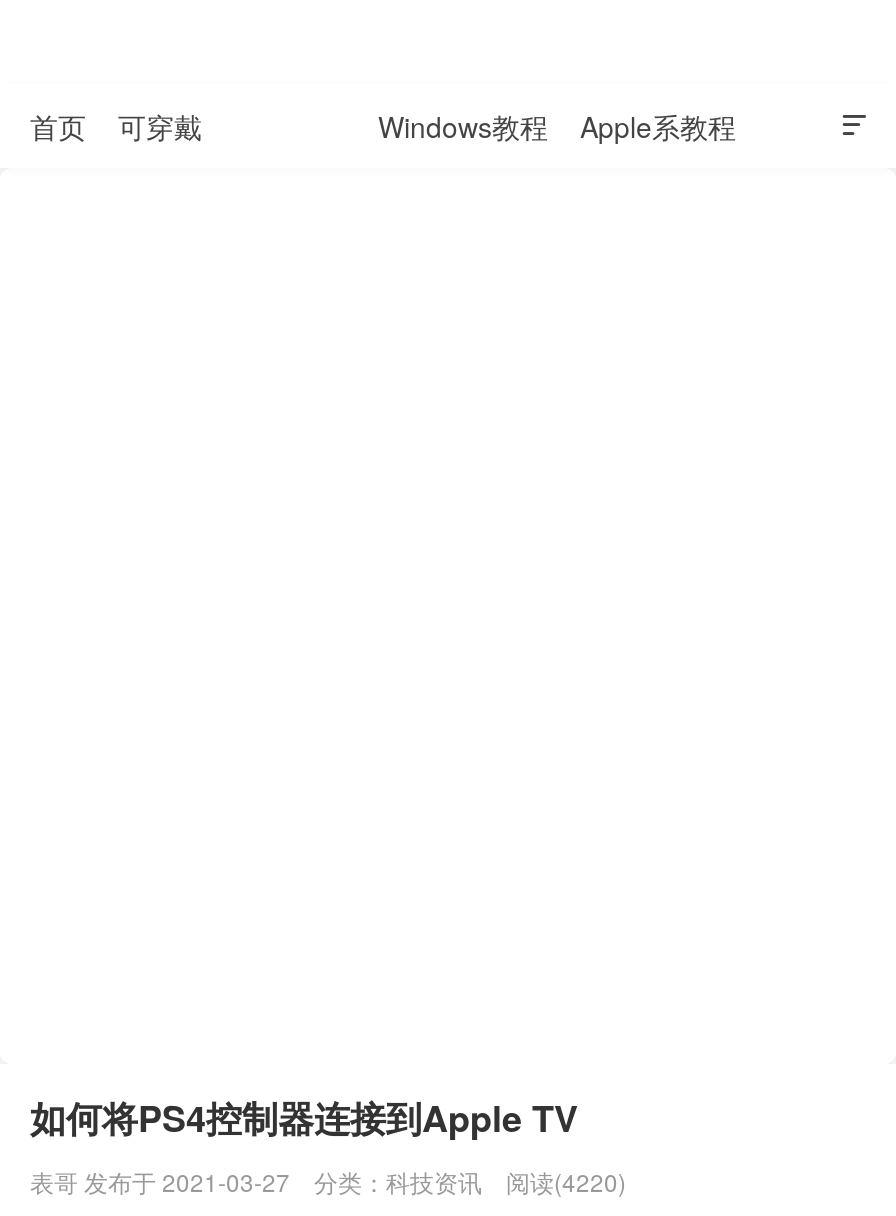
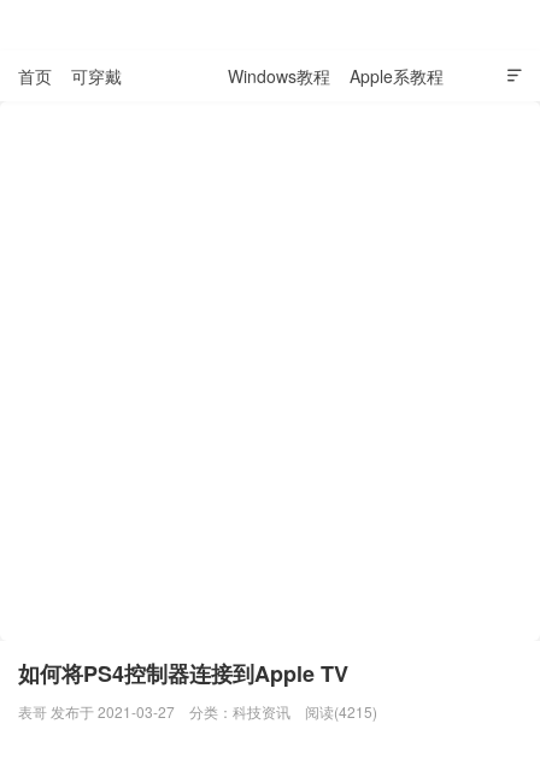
[30,1164,626,1198] 表哥 发布于 2021-03-27 分类：科技资讯 阅读(4220) -> [18,701,377,722] 表哥 发布于 2021-03-27 分类：科技资讯 阅读(4215)

